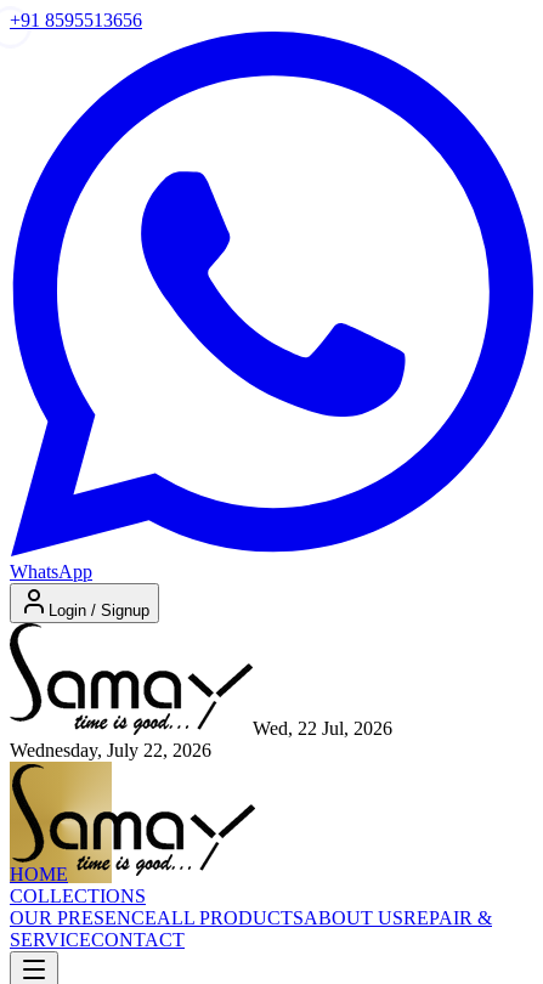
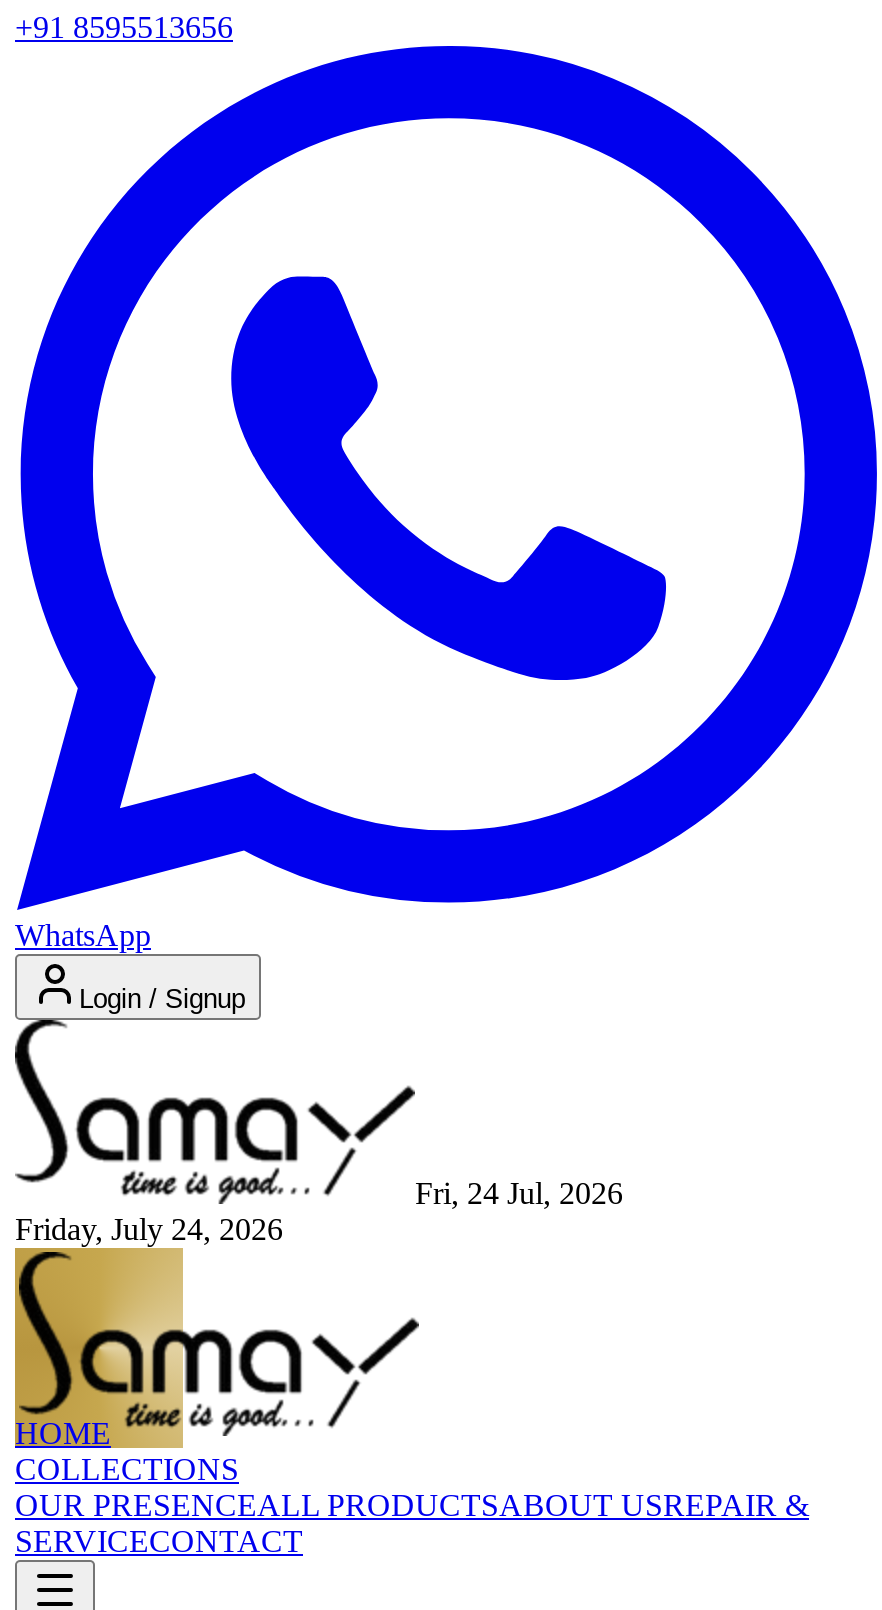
[253,718,392,739] Wed, 22 Jul, 2026 -> [415,1176,623,1210] Fri, 24 Jul, 2026
[10,740,211,760] Wednesday, July 22, 2026 -> [15,1212,283,1246] Friday, July 24, 2026

